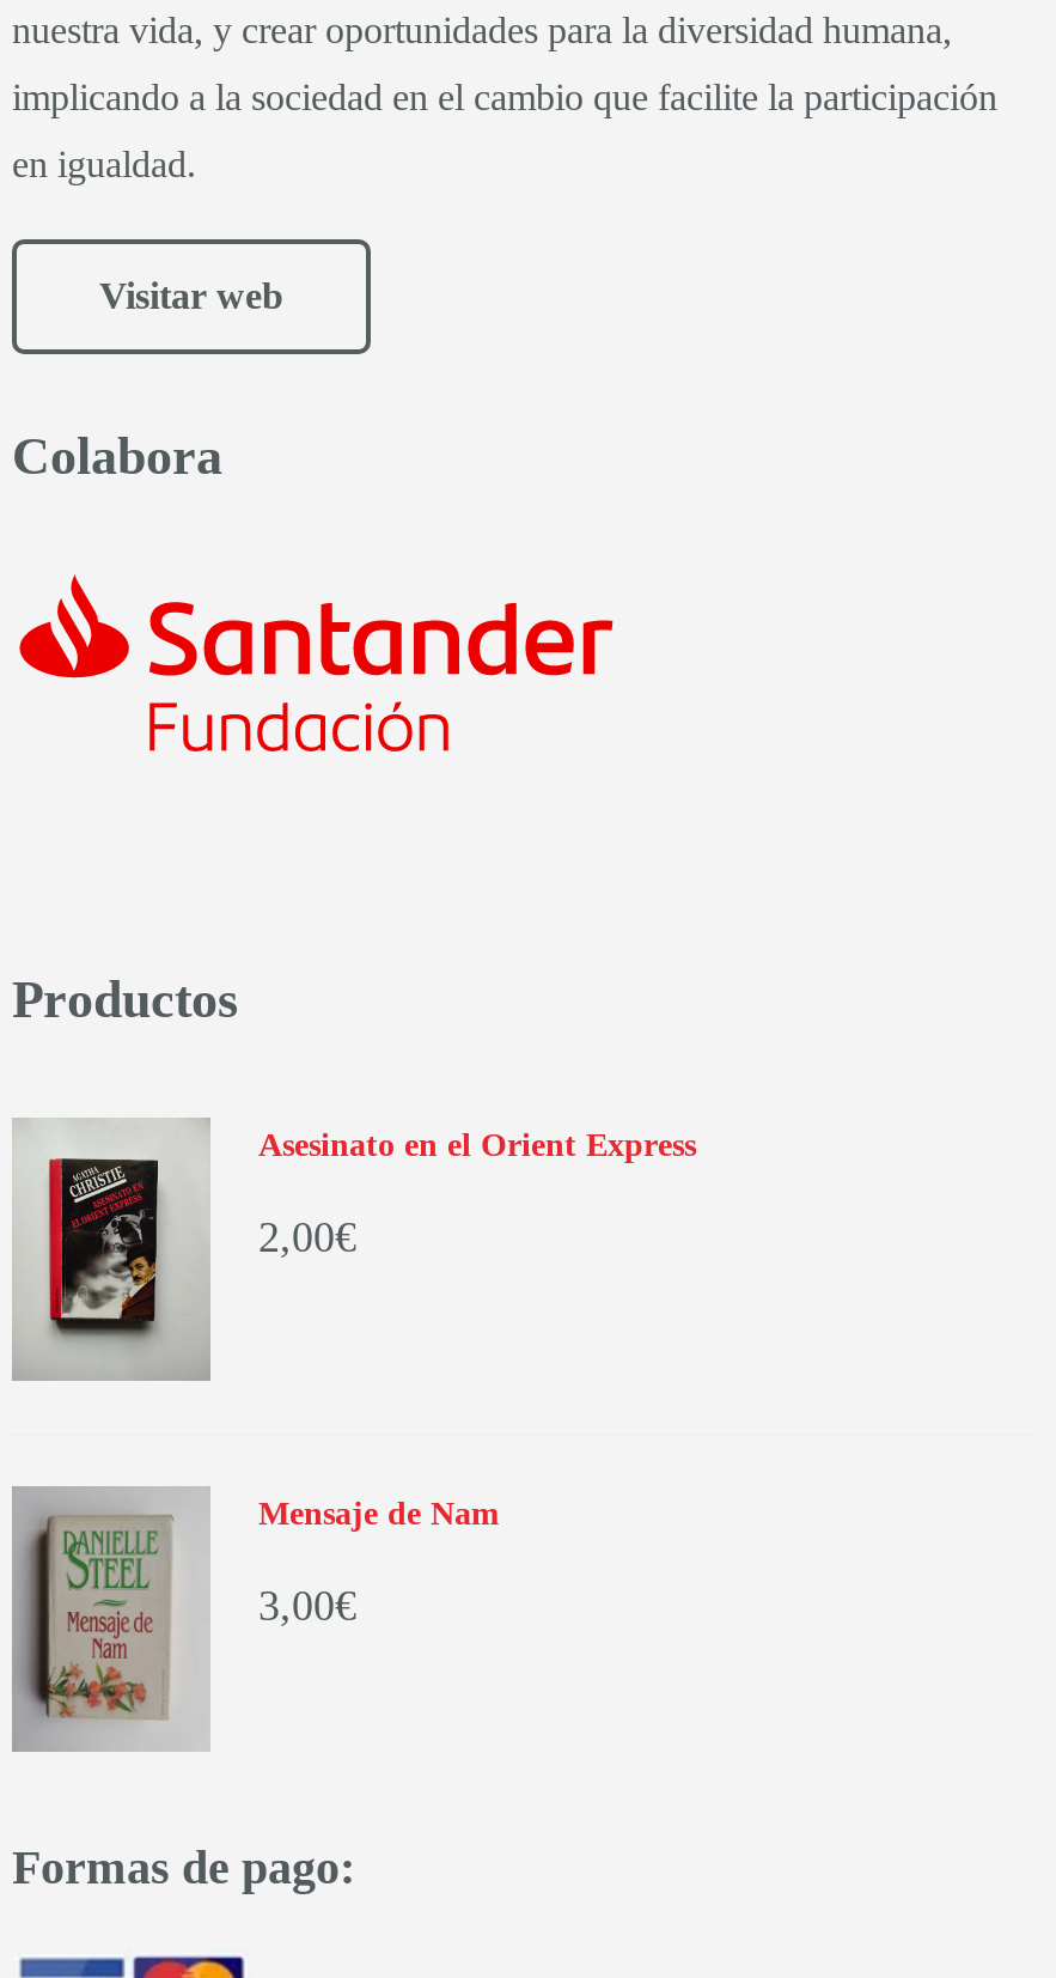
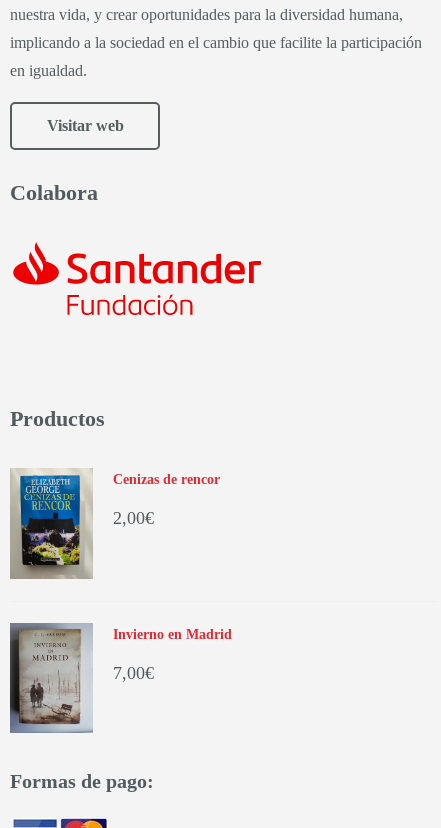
[17,1121,696,1377] [image] | Asesinato en el Orient Express -> [11,471,220,578] [image] | Cenizas de rencor
[12,1492,500,1751] [image] | Mensaje de Nam -> [10,624,232,733] [image] | Invierno en Madrid
[258,1583,356,1631] 3,00€ -> [113,663,154,683] 7,00€

